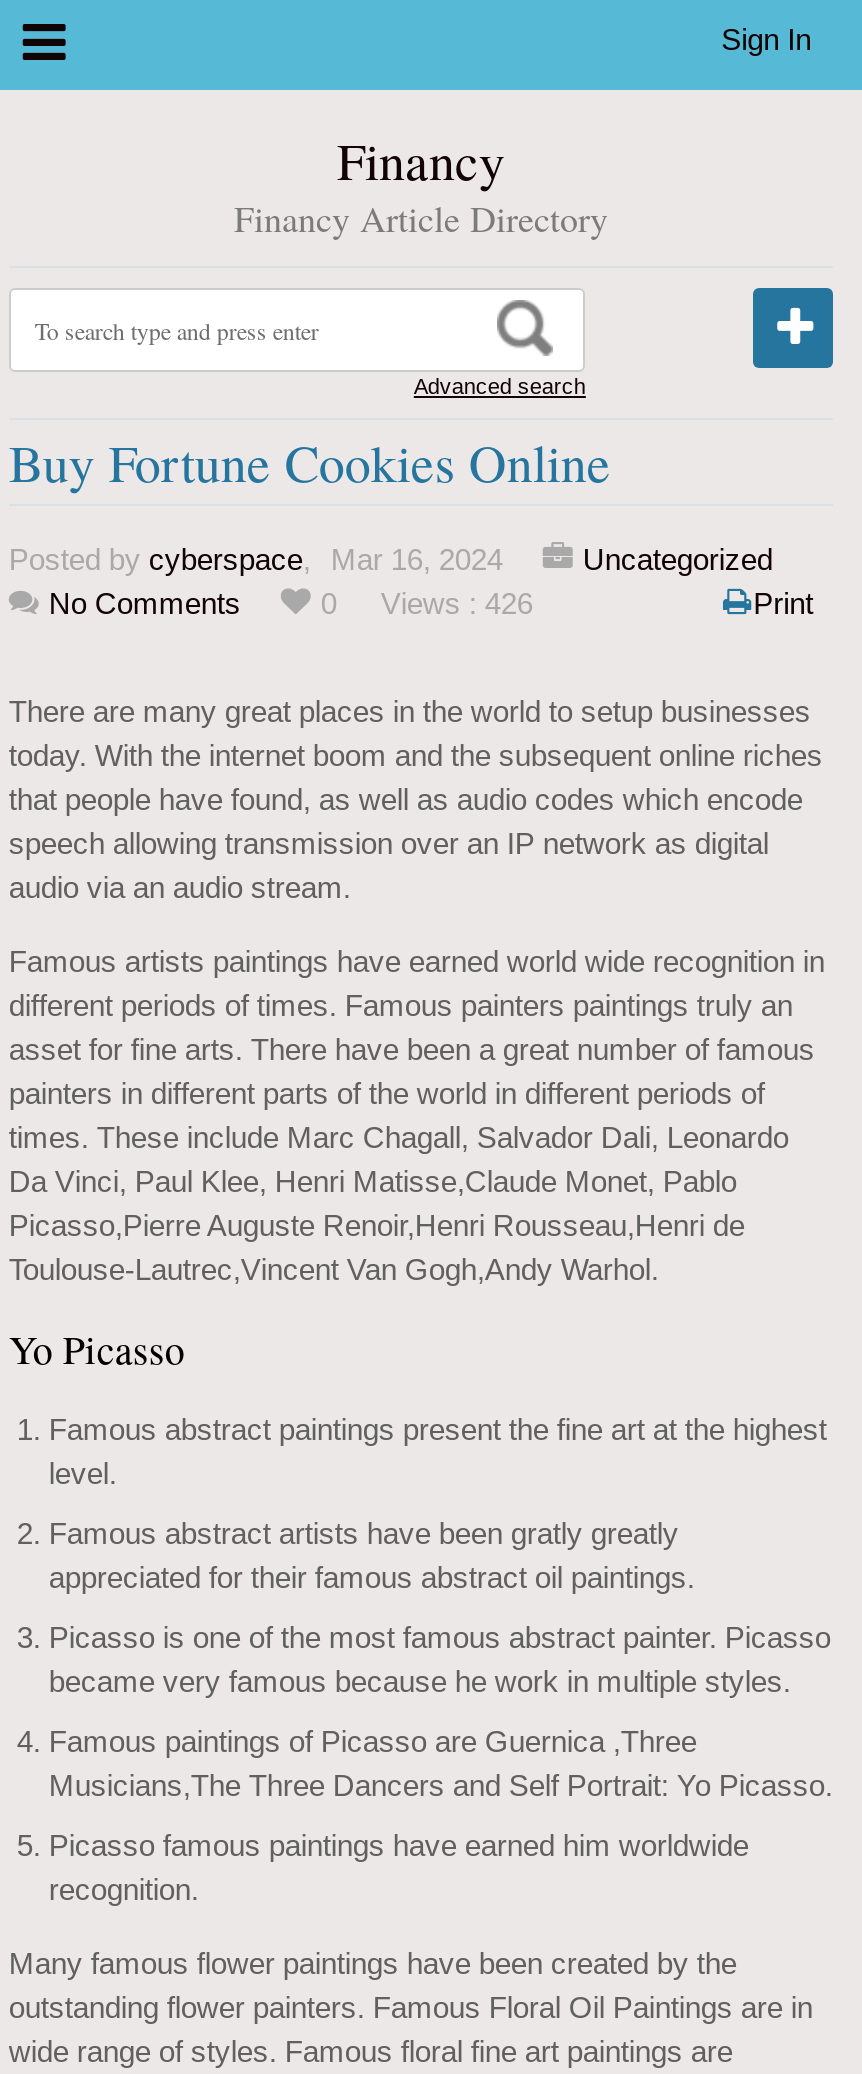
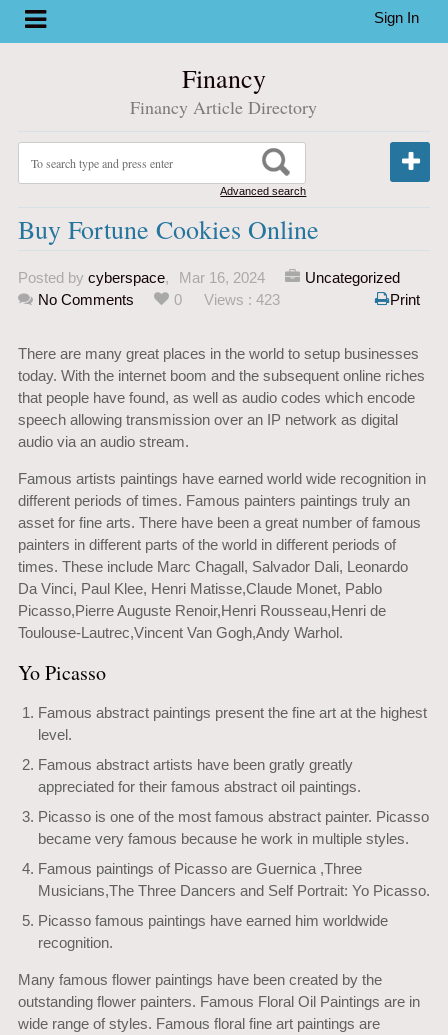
[321,586,533,620] 0 Views : 426 -> [174,291,280,308] 0 Views : 423

